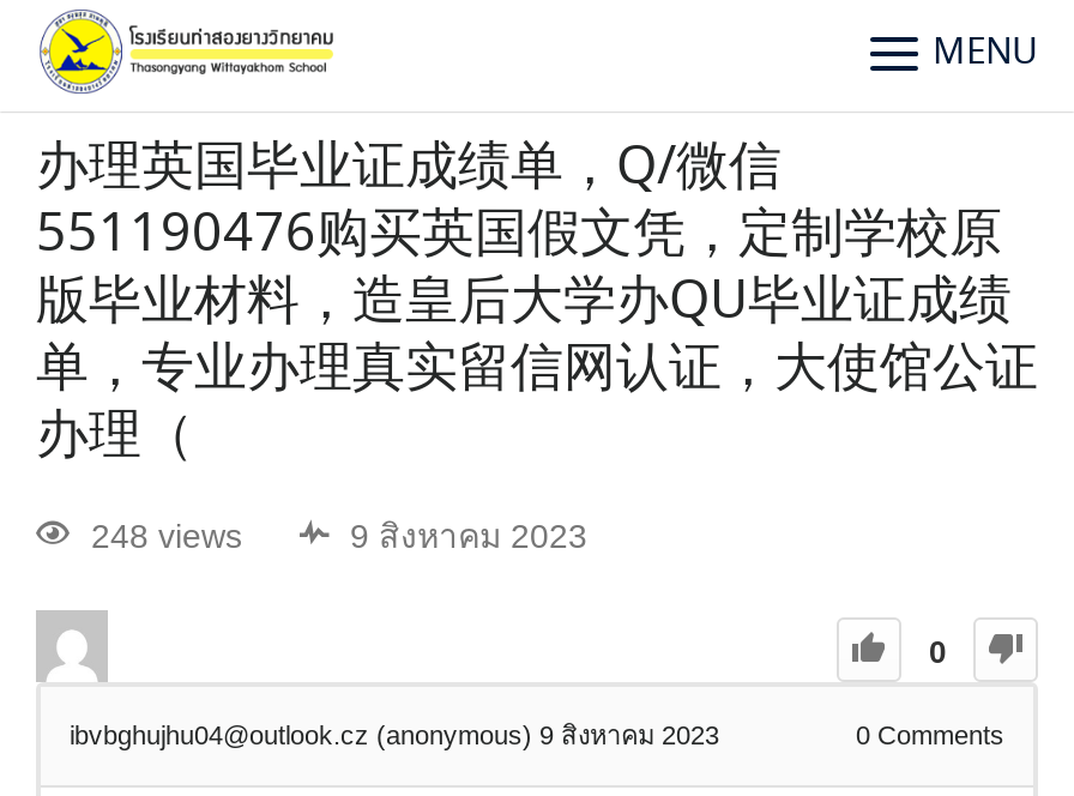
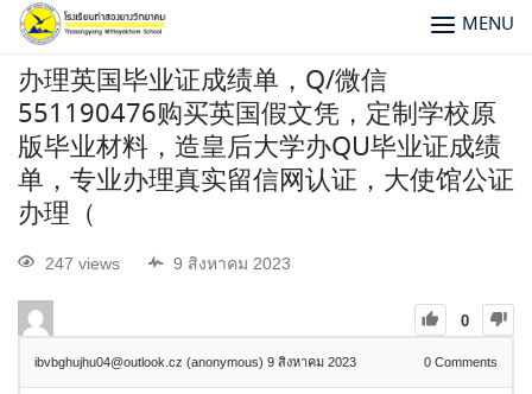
[91,517,242,556] 248 views -> [45,254,120,273] 247 views

